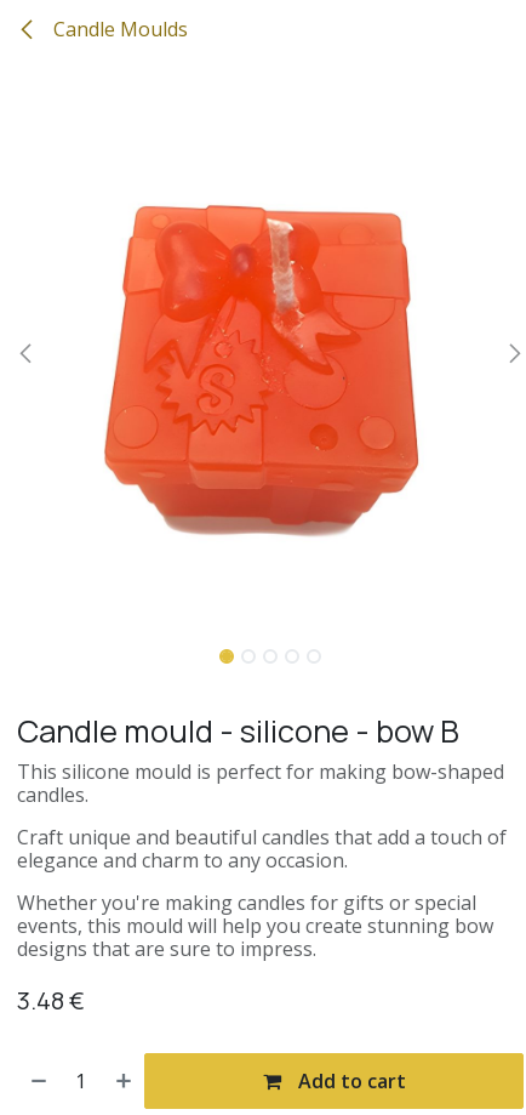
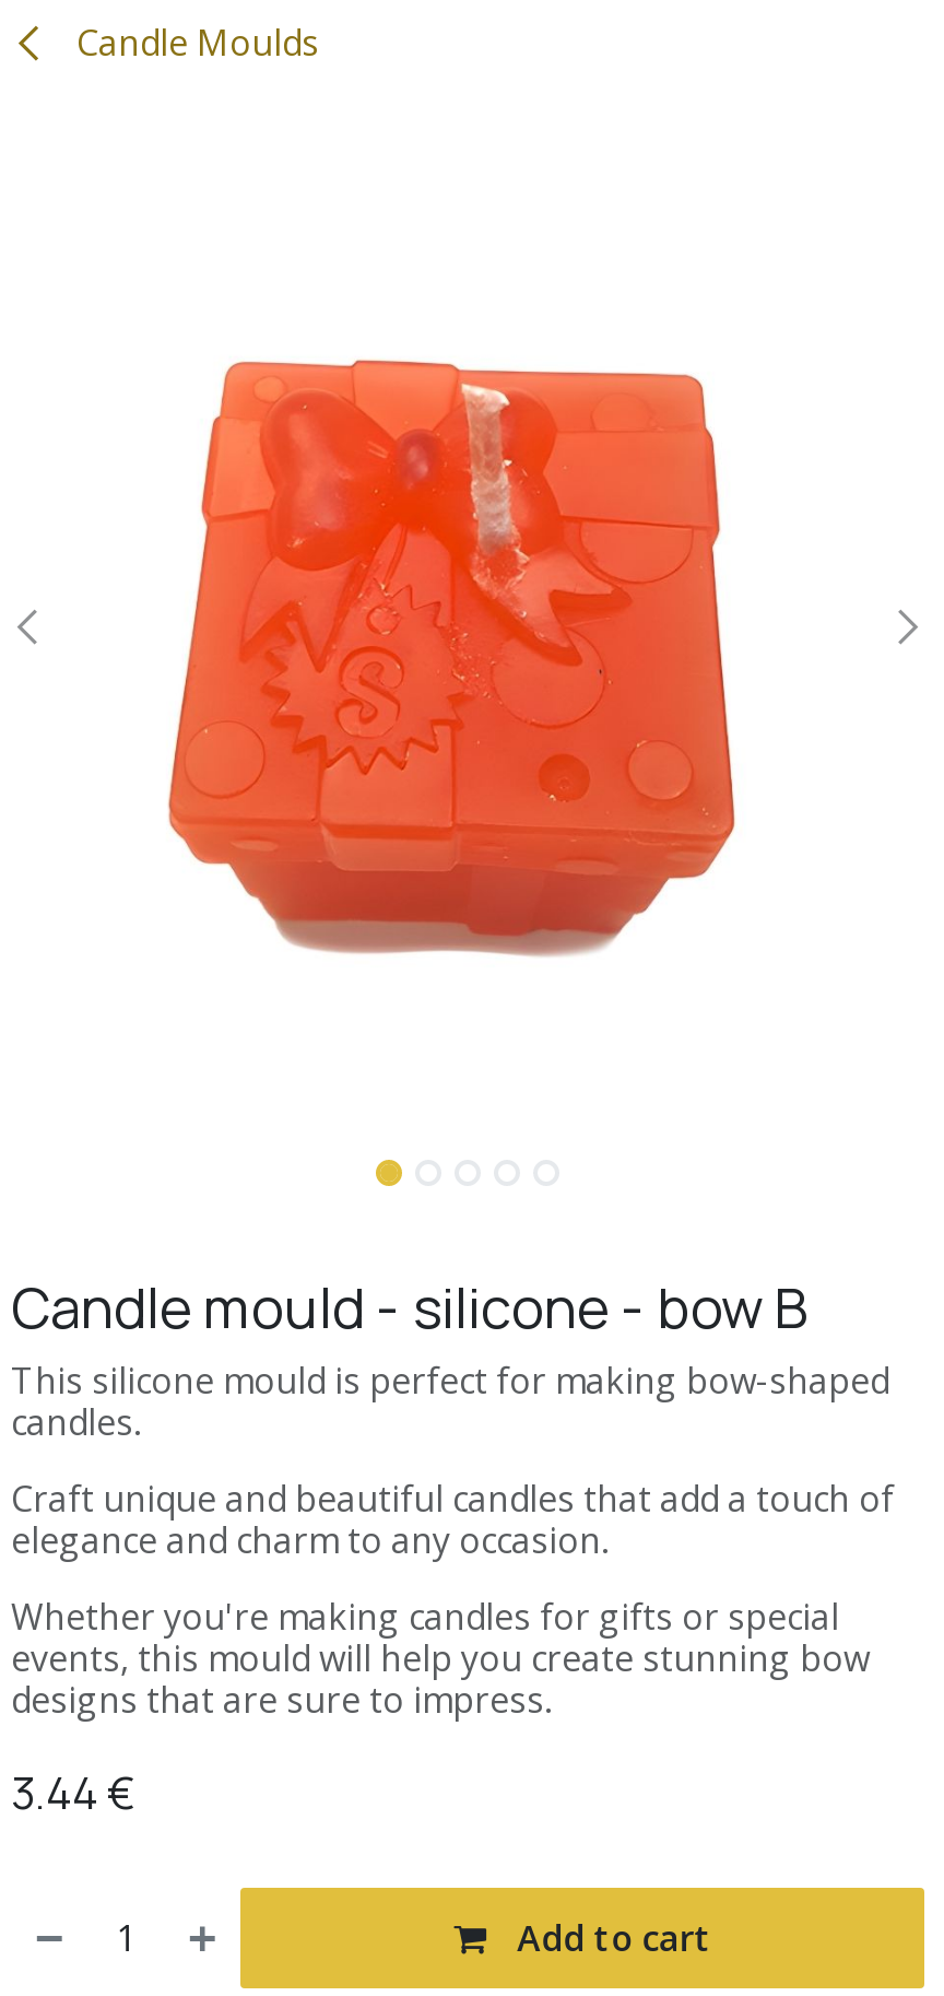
[17,984,85,1016] 3.48 € -> [11,1763,135,1822] 3.44 €

